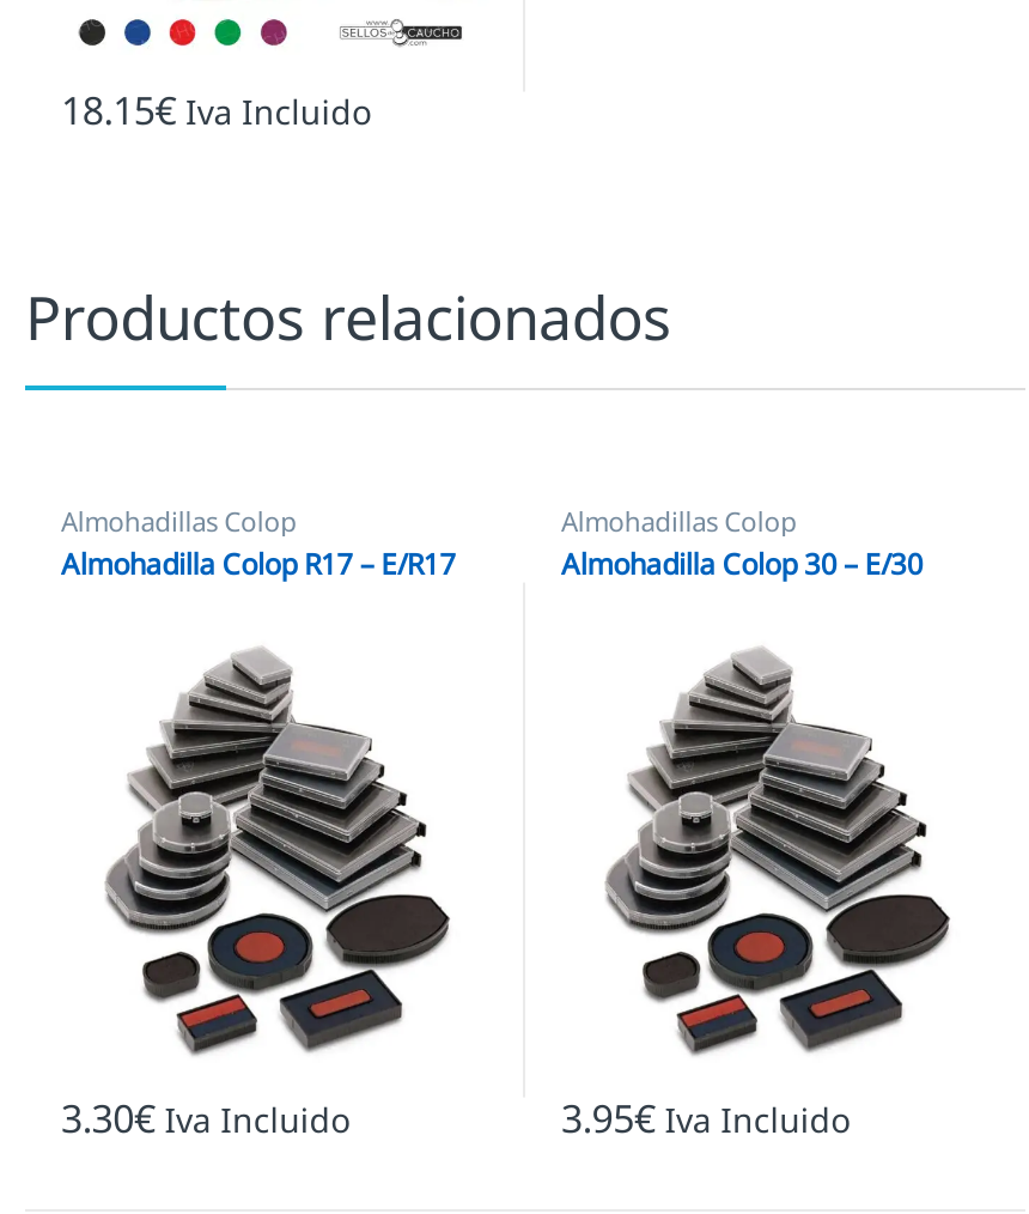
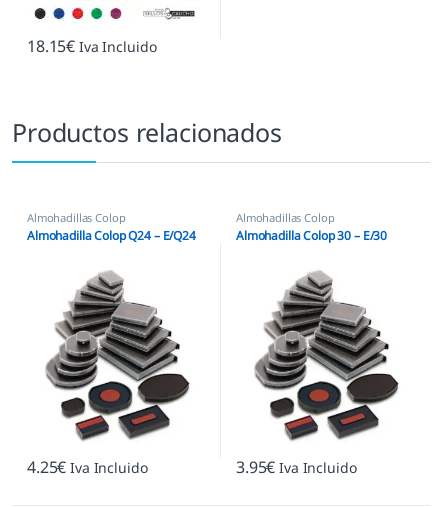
[61,543,456,584] Almohadilla Colop R17 – E/R17 -> [27,227,196,244] Almohadilla Colop Q24 – E/Q24
[61,1091,349,1144] 3.30€ Iva Incluido -> [27,456,147,478] 4.25€ Iva Incluido

